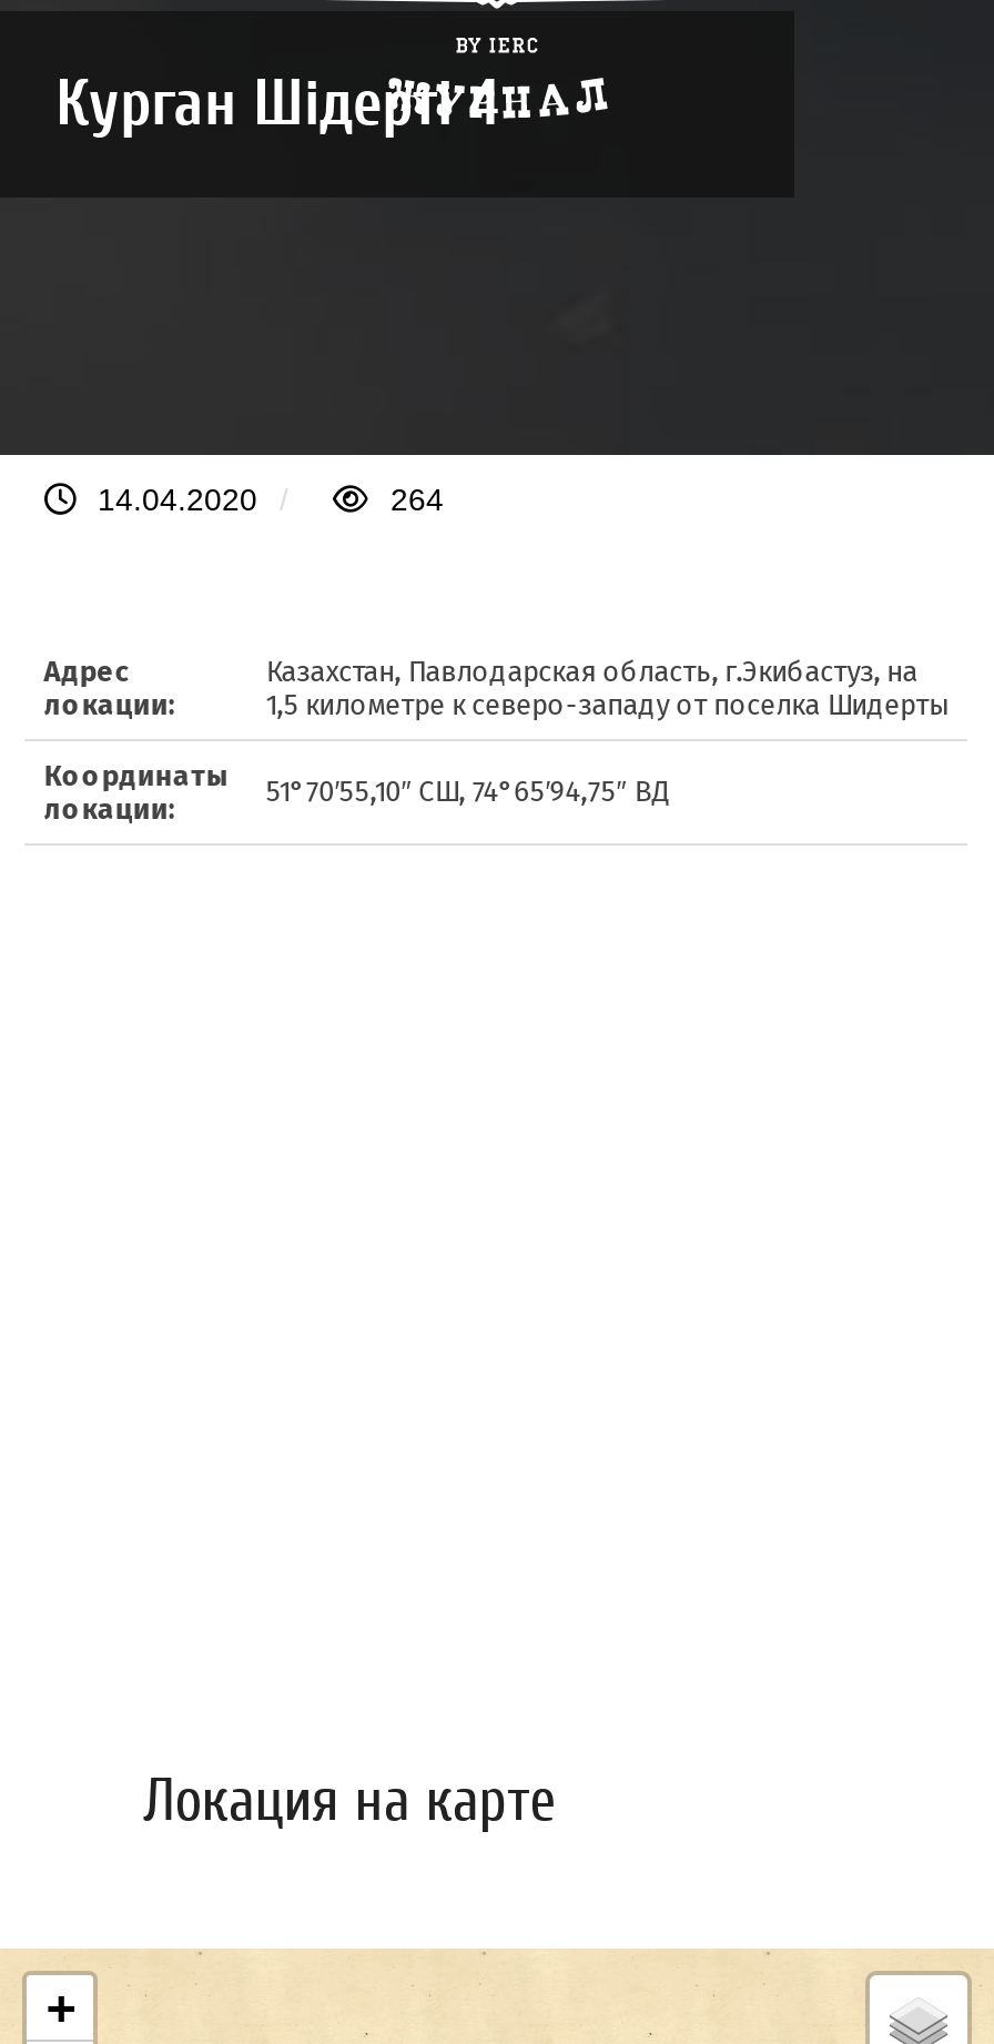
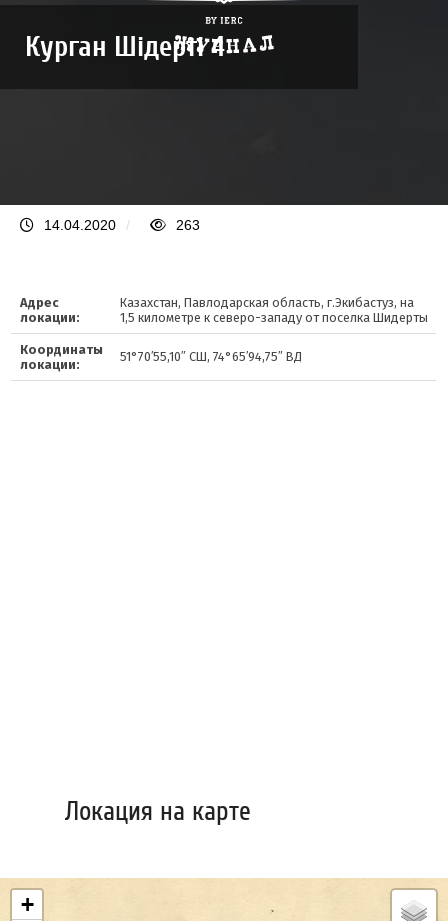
[390,482,444,517] 264 -> [176,217,200,233] 263

